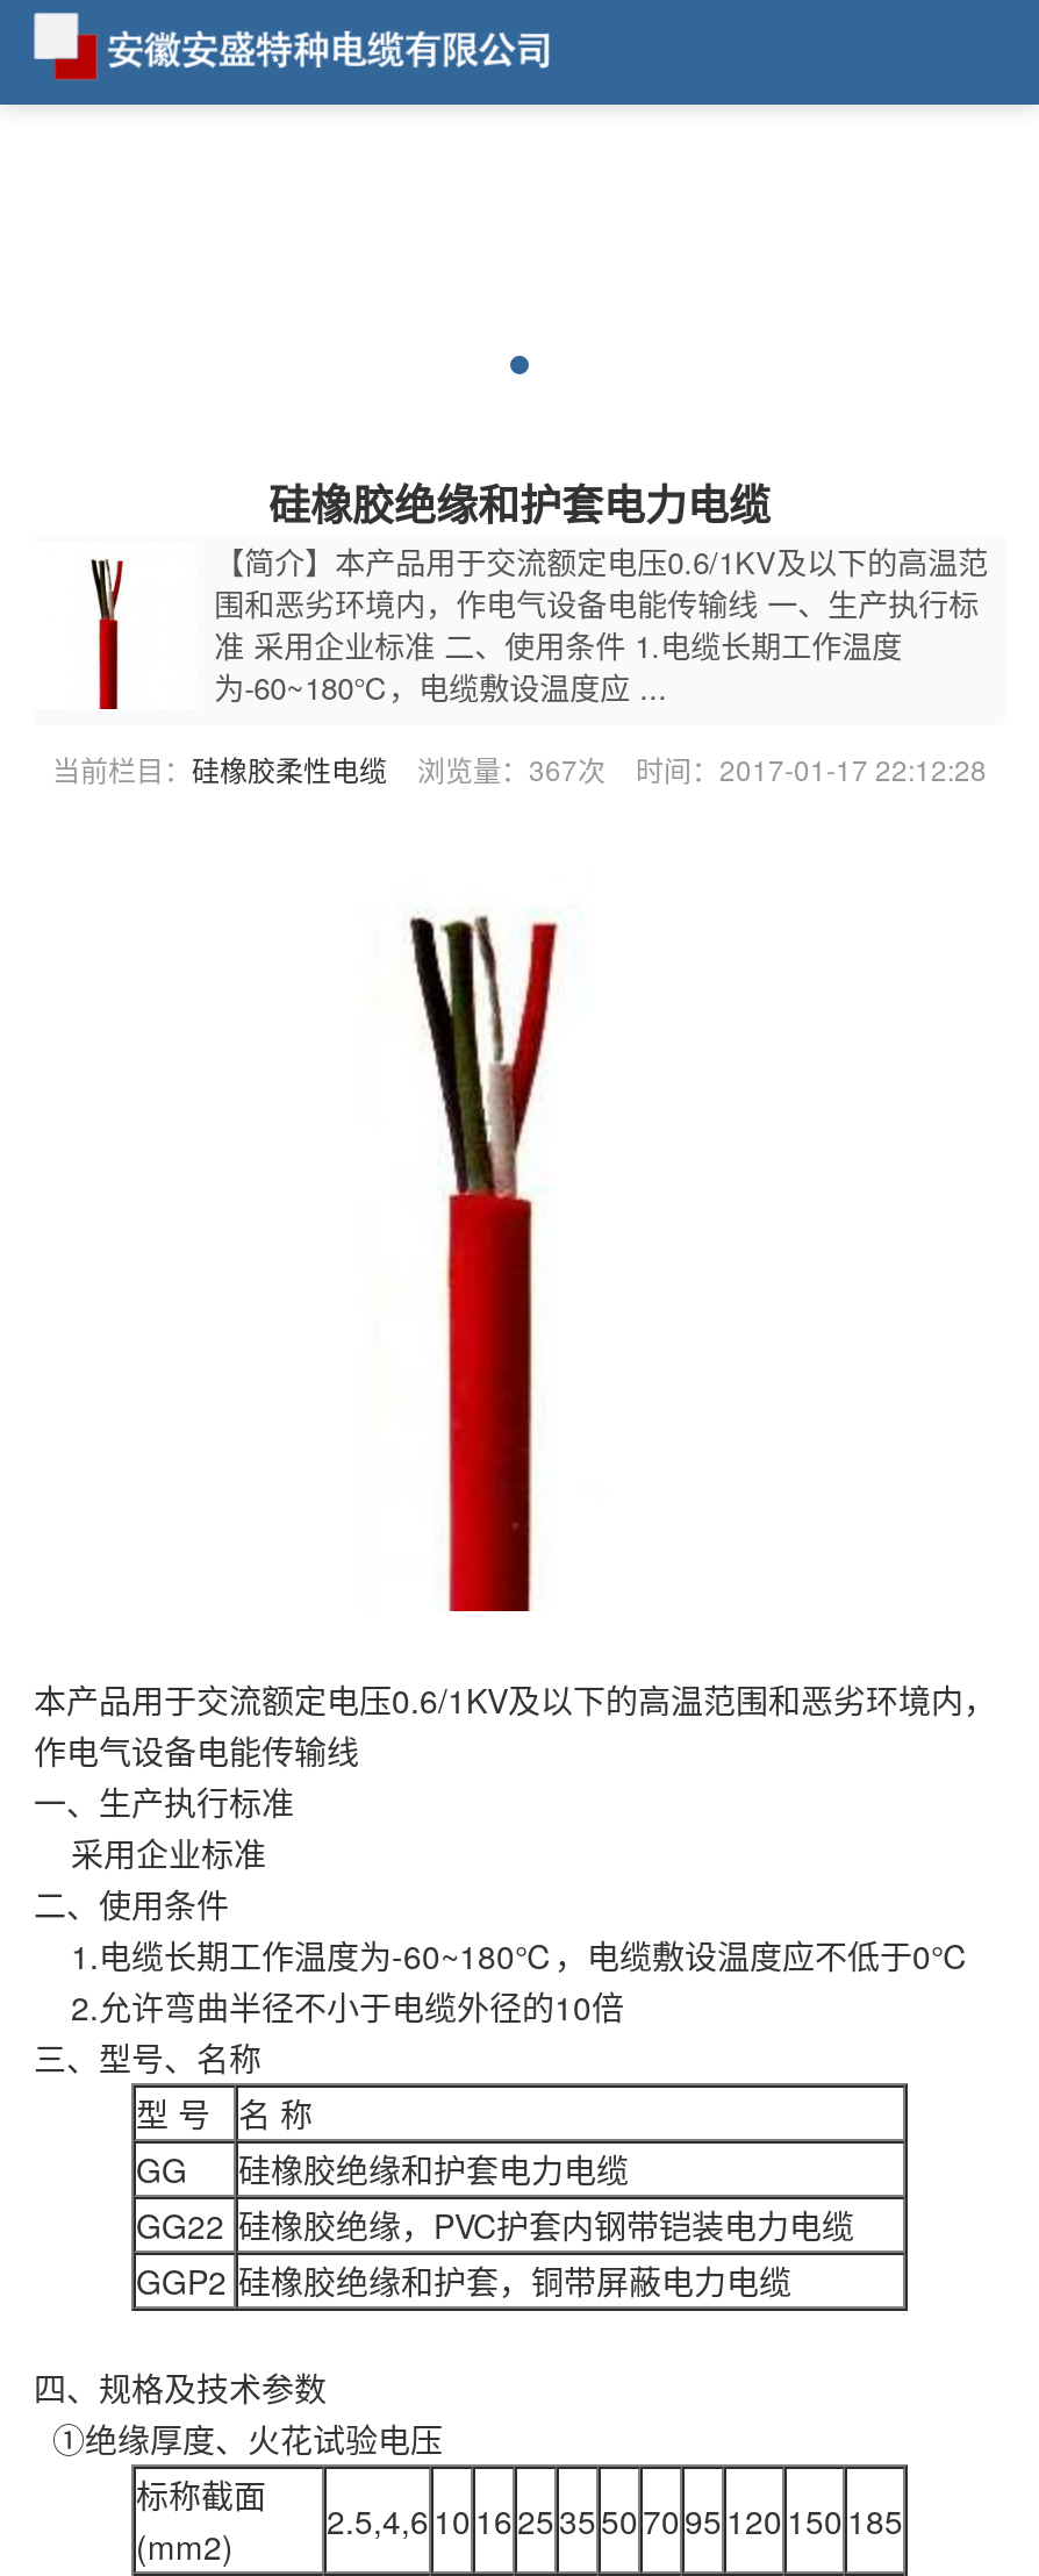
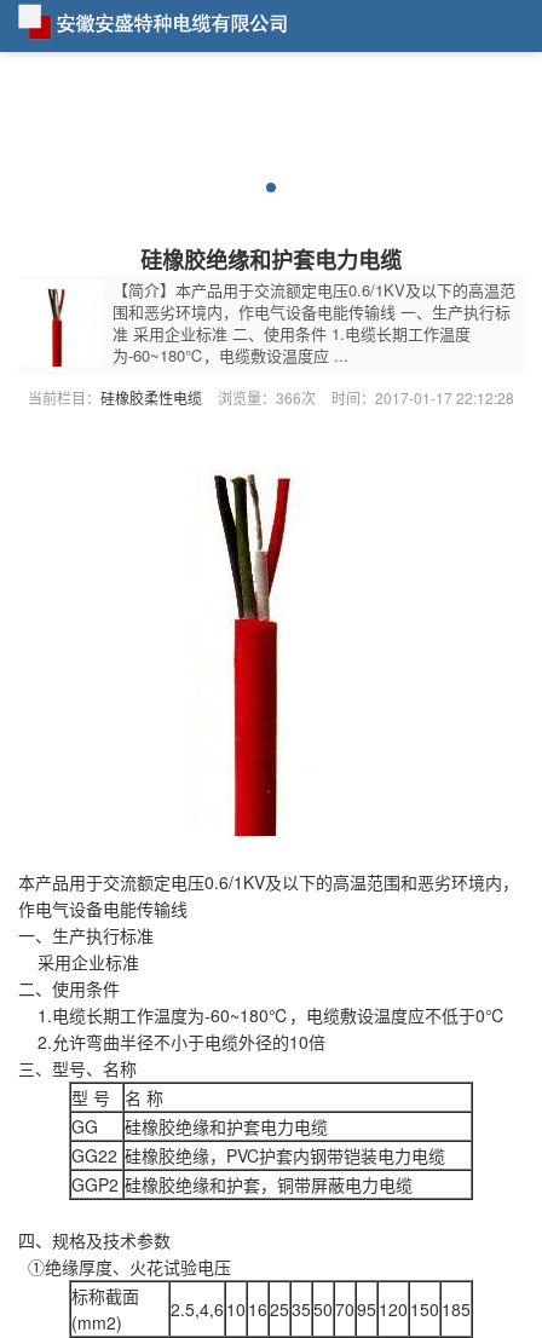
[52,749,987,788] 当前栏目：硅橡胶柔性电缆 浏览量：367次 时间：2017-01-17 22:12:28 -> [28,387,514,408] 当前栏目：硅橡胶柔性电缆 浏览量：366次 时间：2017-01-17 22:12:28

